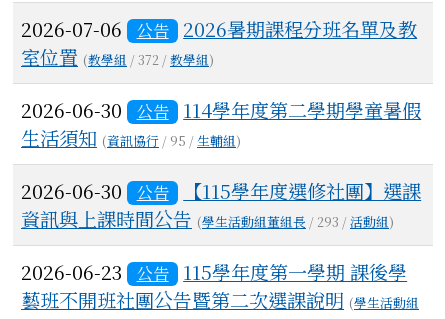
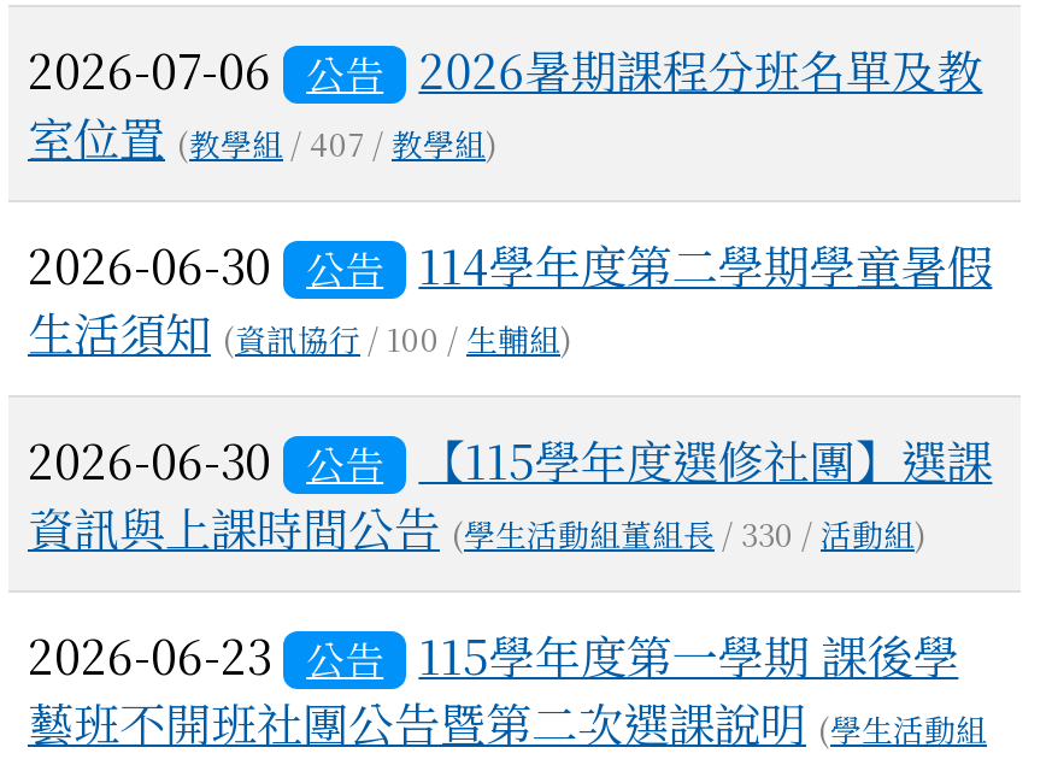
[21,43,214,70] 室位置 (教學組/ 372 /教學組) -> [28,104,498,169] 室位置 (教學組/ 407 /教學組)
[21,124,241,151] 生活須知 (資訊協行/ 95 /生輔組) -> [28,299,572,364] 生活須知 (資訊協行/ 100 /生輔組)
[21,205,394,232] 資訊與上課時間公告 (學生活動組董組長/ 293 /活動組) -> [28,494,927,559] 資訊與上課時間公告 (學生活動組董組長/ 330 /活動組)

